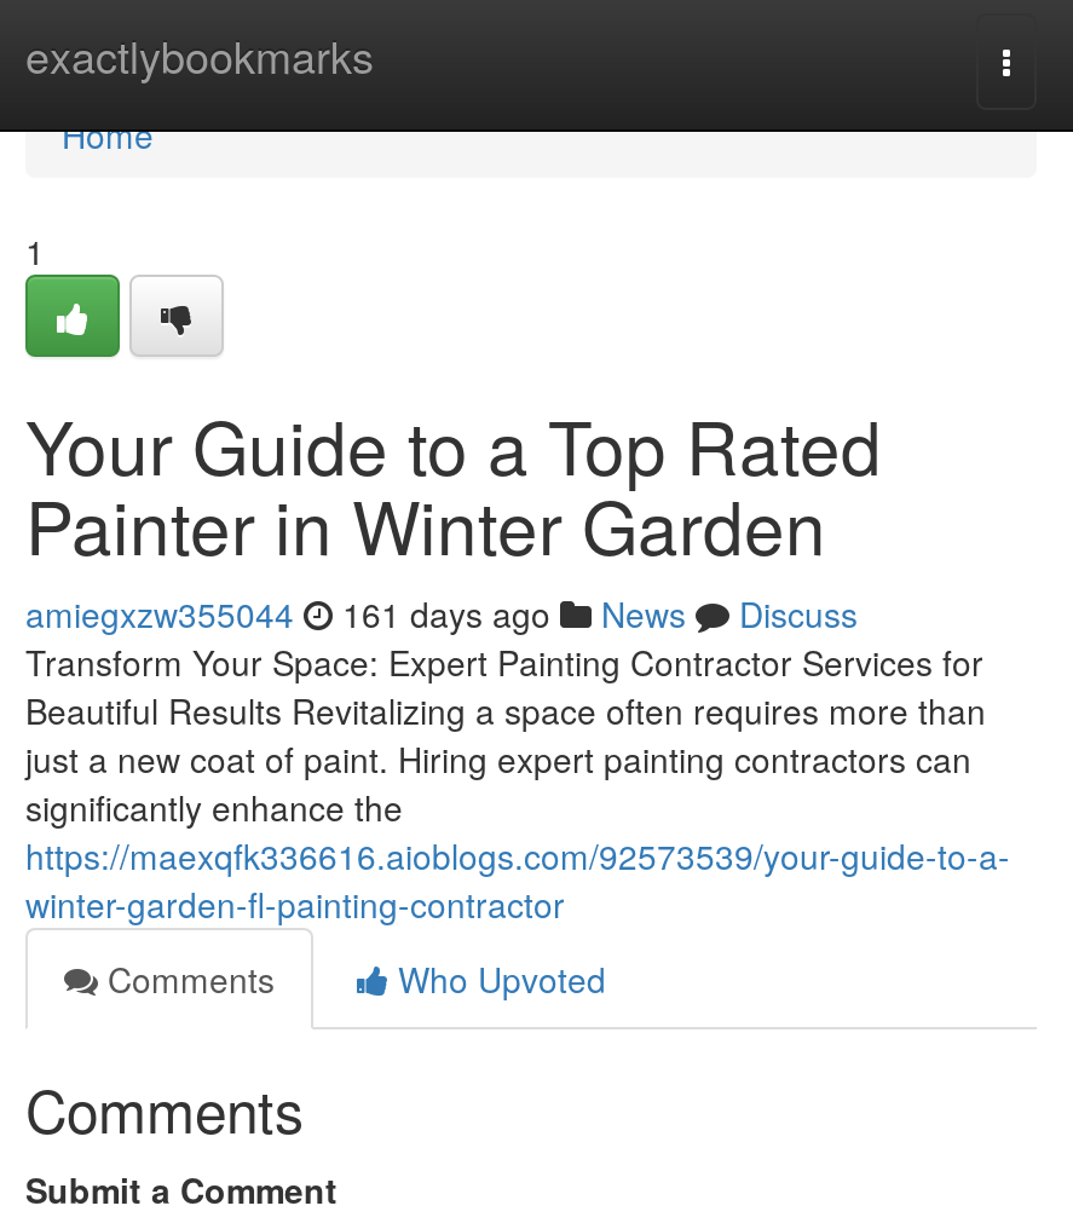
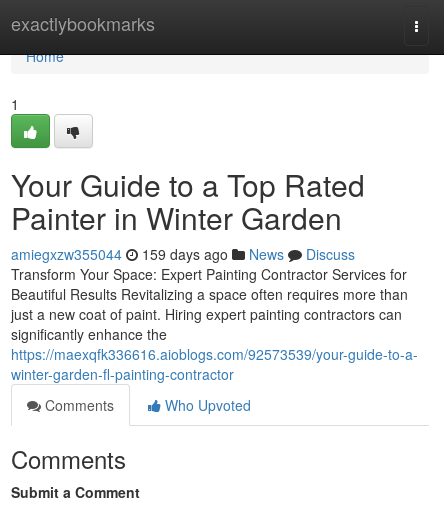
[25,589,858,638] amiegxzw355044 161 days ago News Discuss -> [11,244,355,264] amiegxzw355044 159 days ago News Discuss

